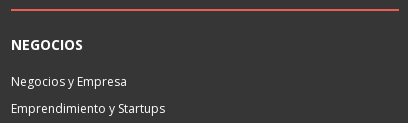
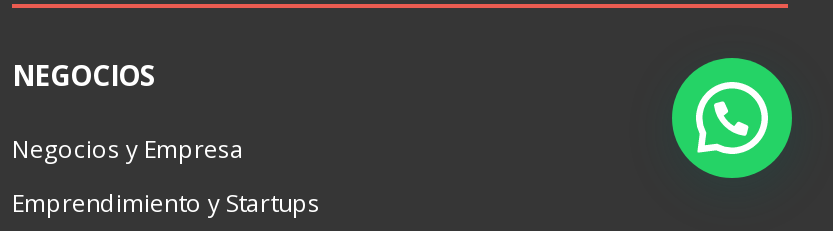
none -> [670,56,794,180] [image]

